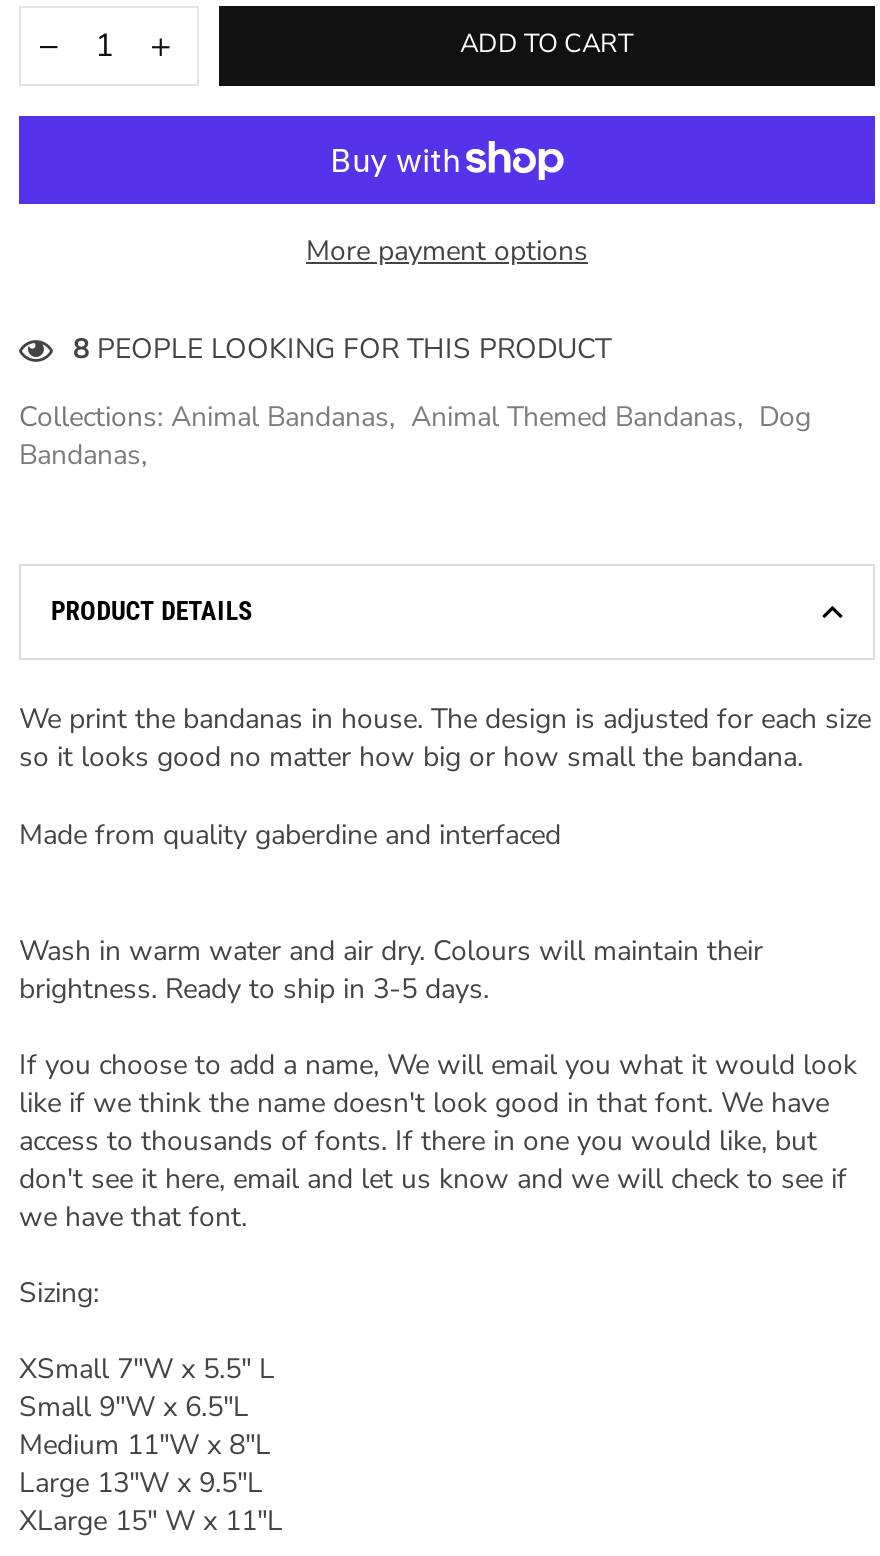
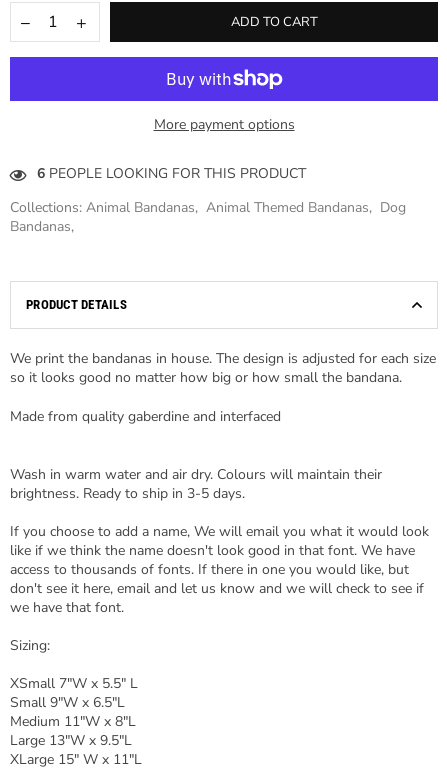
[73,330,611,368] 8 PEOPLE LOOKING FOR THIS PRODUCT -> [37,164,306,183] 6 PEOPLE LOOKING FOR THIS PRODUCT

